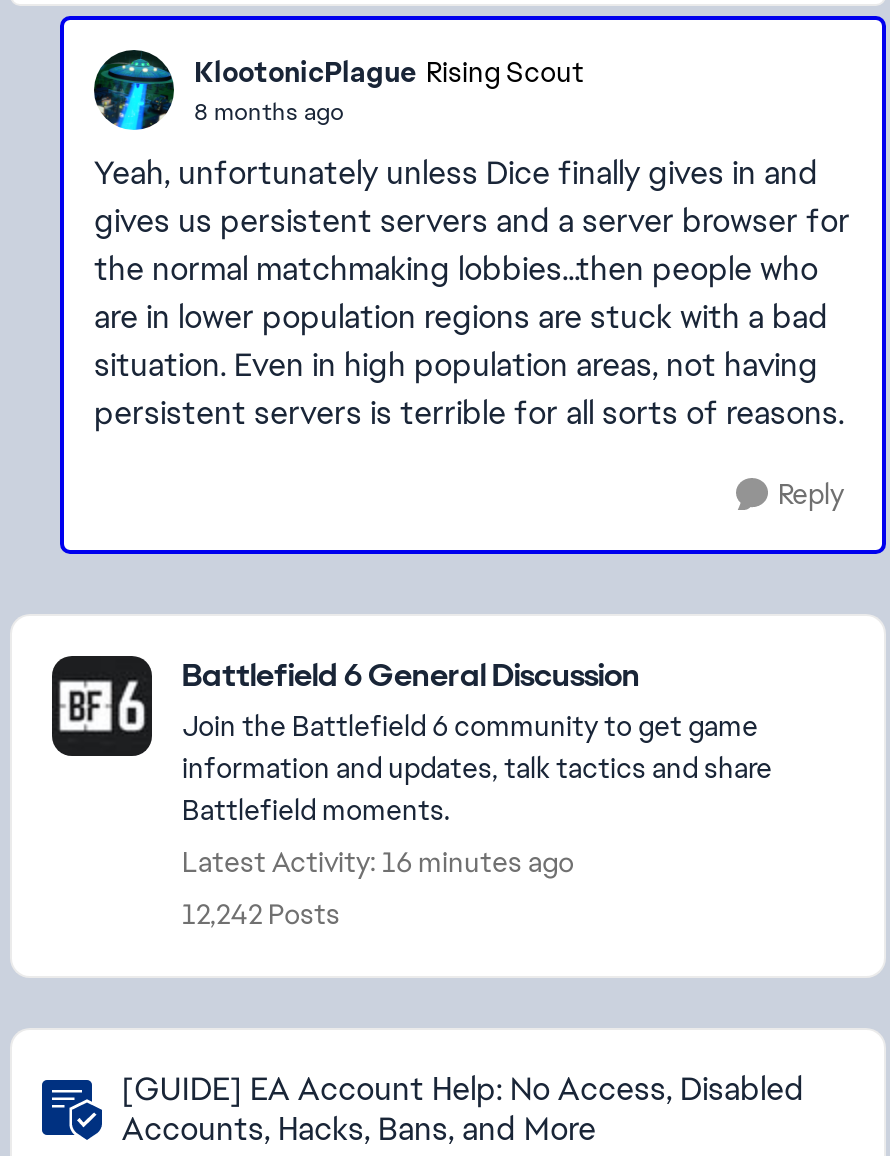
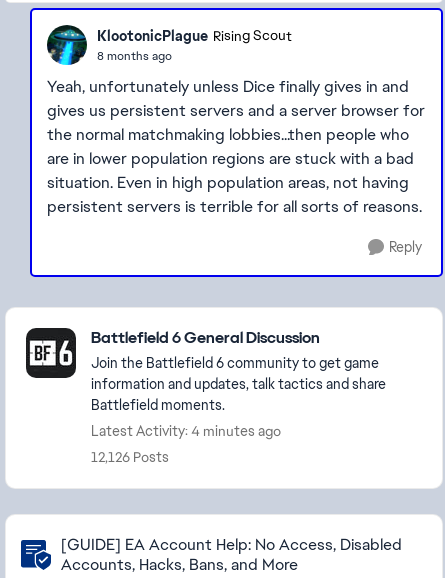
[182,844,574,880] Latest Activity: 16 minutes ago -> [91,422,281,440] Latest Activity: 4 minutes ago
[182,896,340,932] 12,242 Posts -> [91,448,169,466] 12,126 Posts

